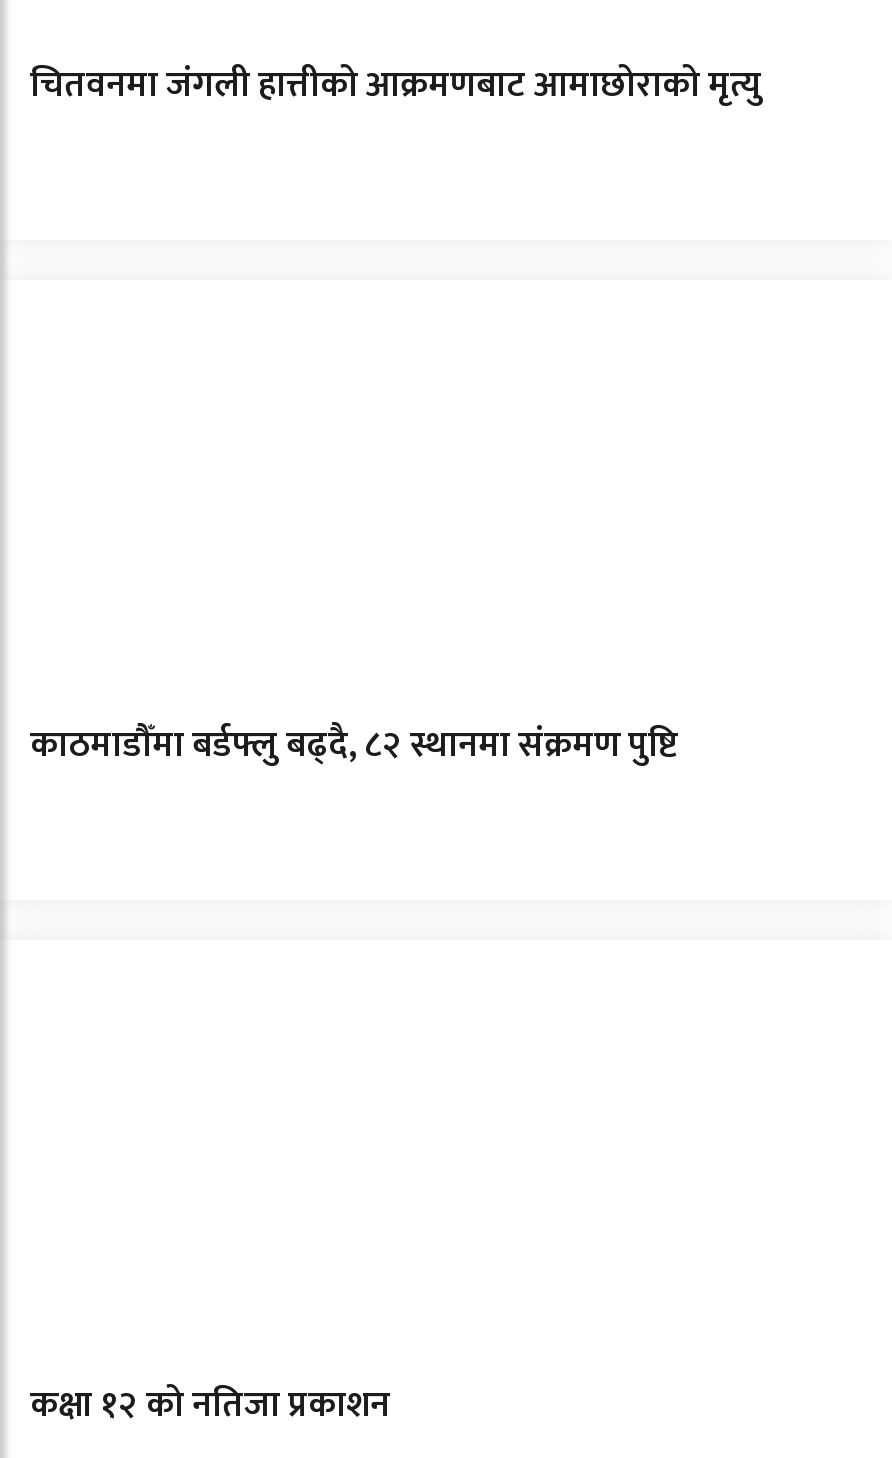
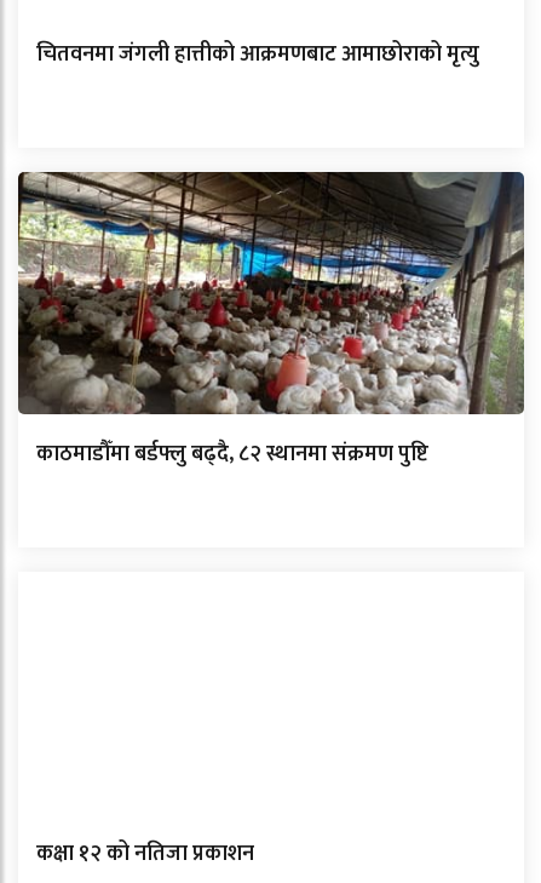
none -> [17,171,525,415] [image]

